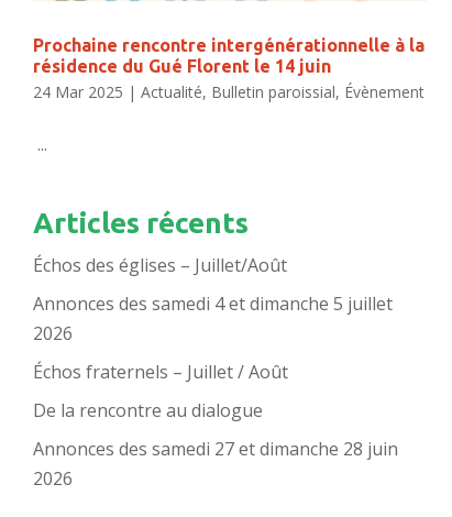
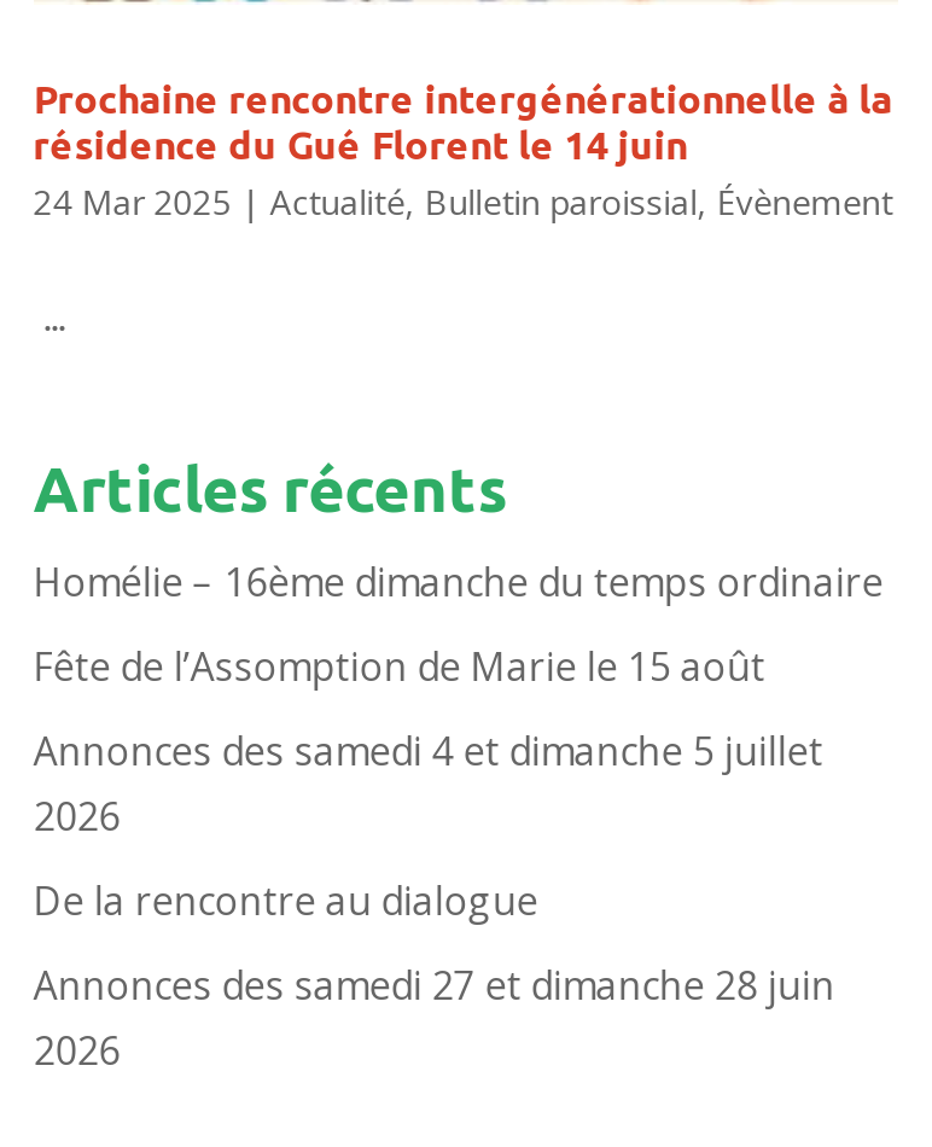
[33,253,287,277] Échos des églises – Juillet/Août -> [33,555,883,692] Homélie – 16ème dimanche du temps ordinaire | Fête de l’Assomption de Marie le 15 août
moved [33,291,392,345] -> [33,724,823,842]: Annonces des samedi 4 et dimanche 5 juillet | 2026
[33,359,288,384] Échos fraternels – Juillet / Août -> none

